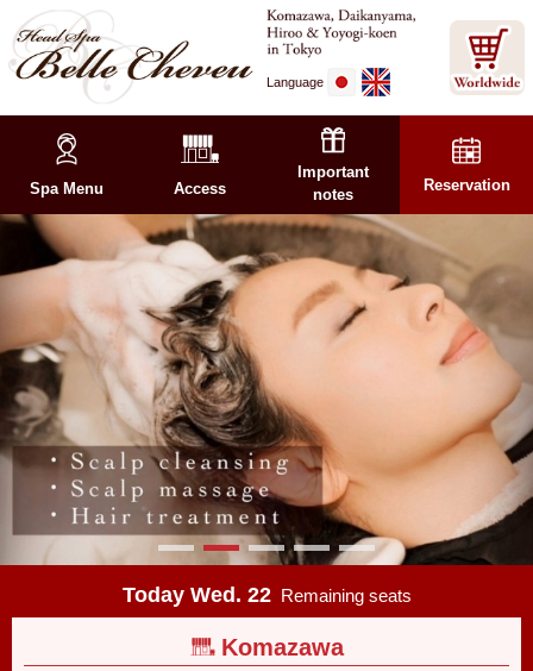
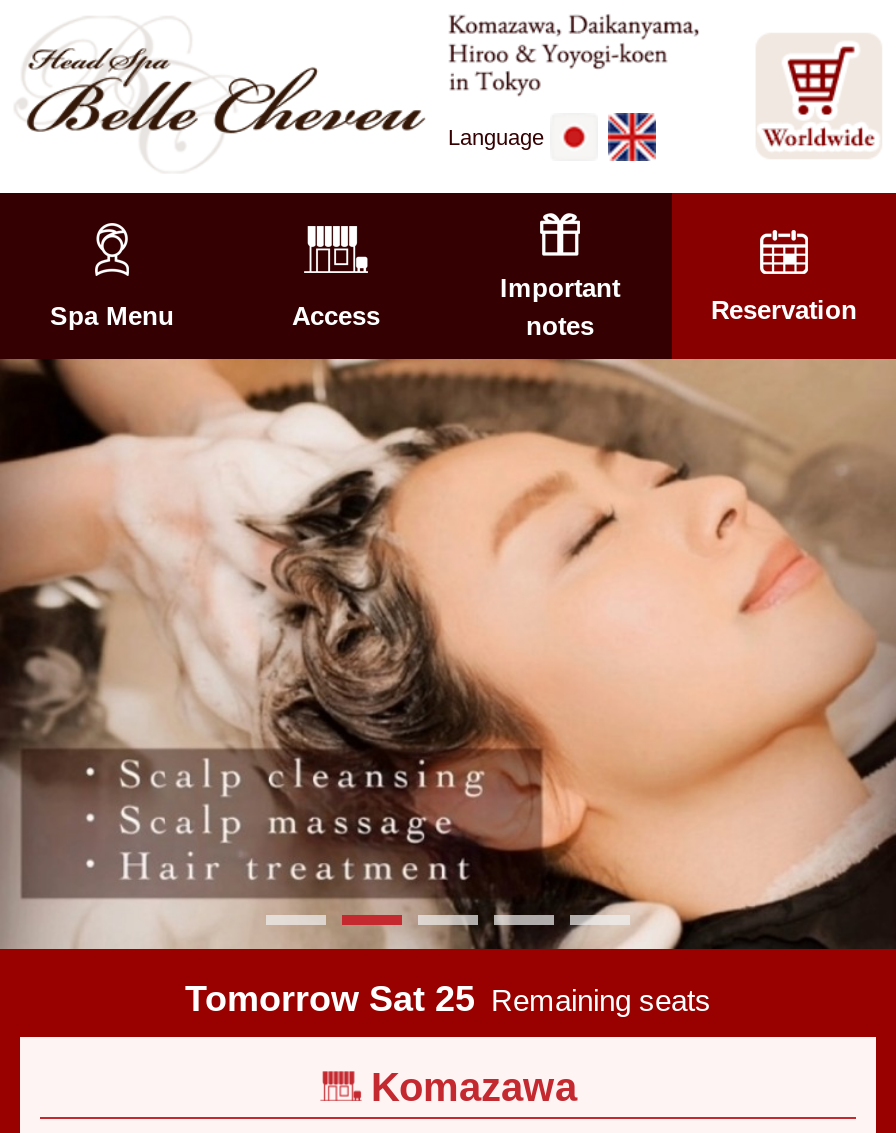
[122,583,411,607] Today Wed. 22 Remaining seats -> [185,980,711,1020] Tomorrow Sat 25 Remaining seats

